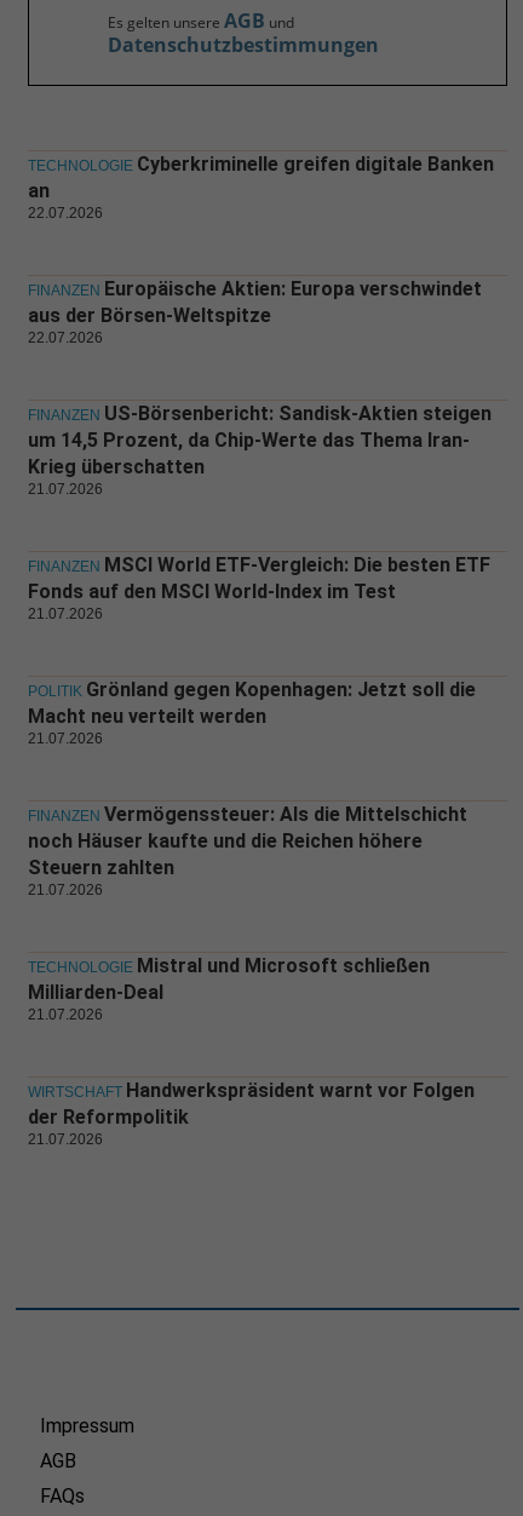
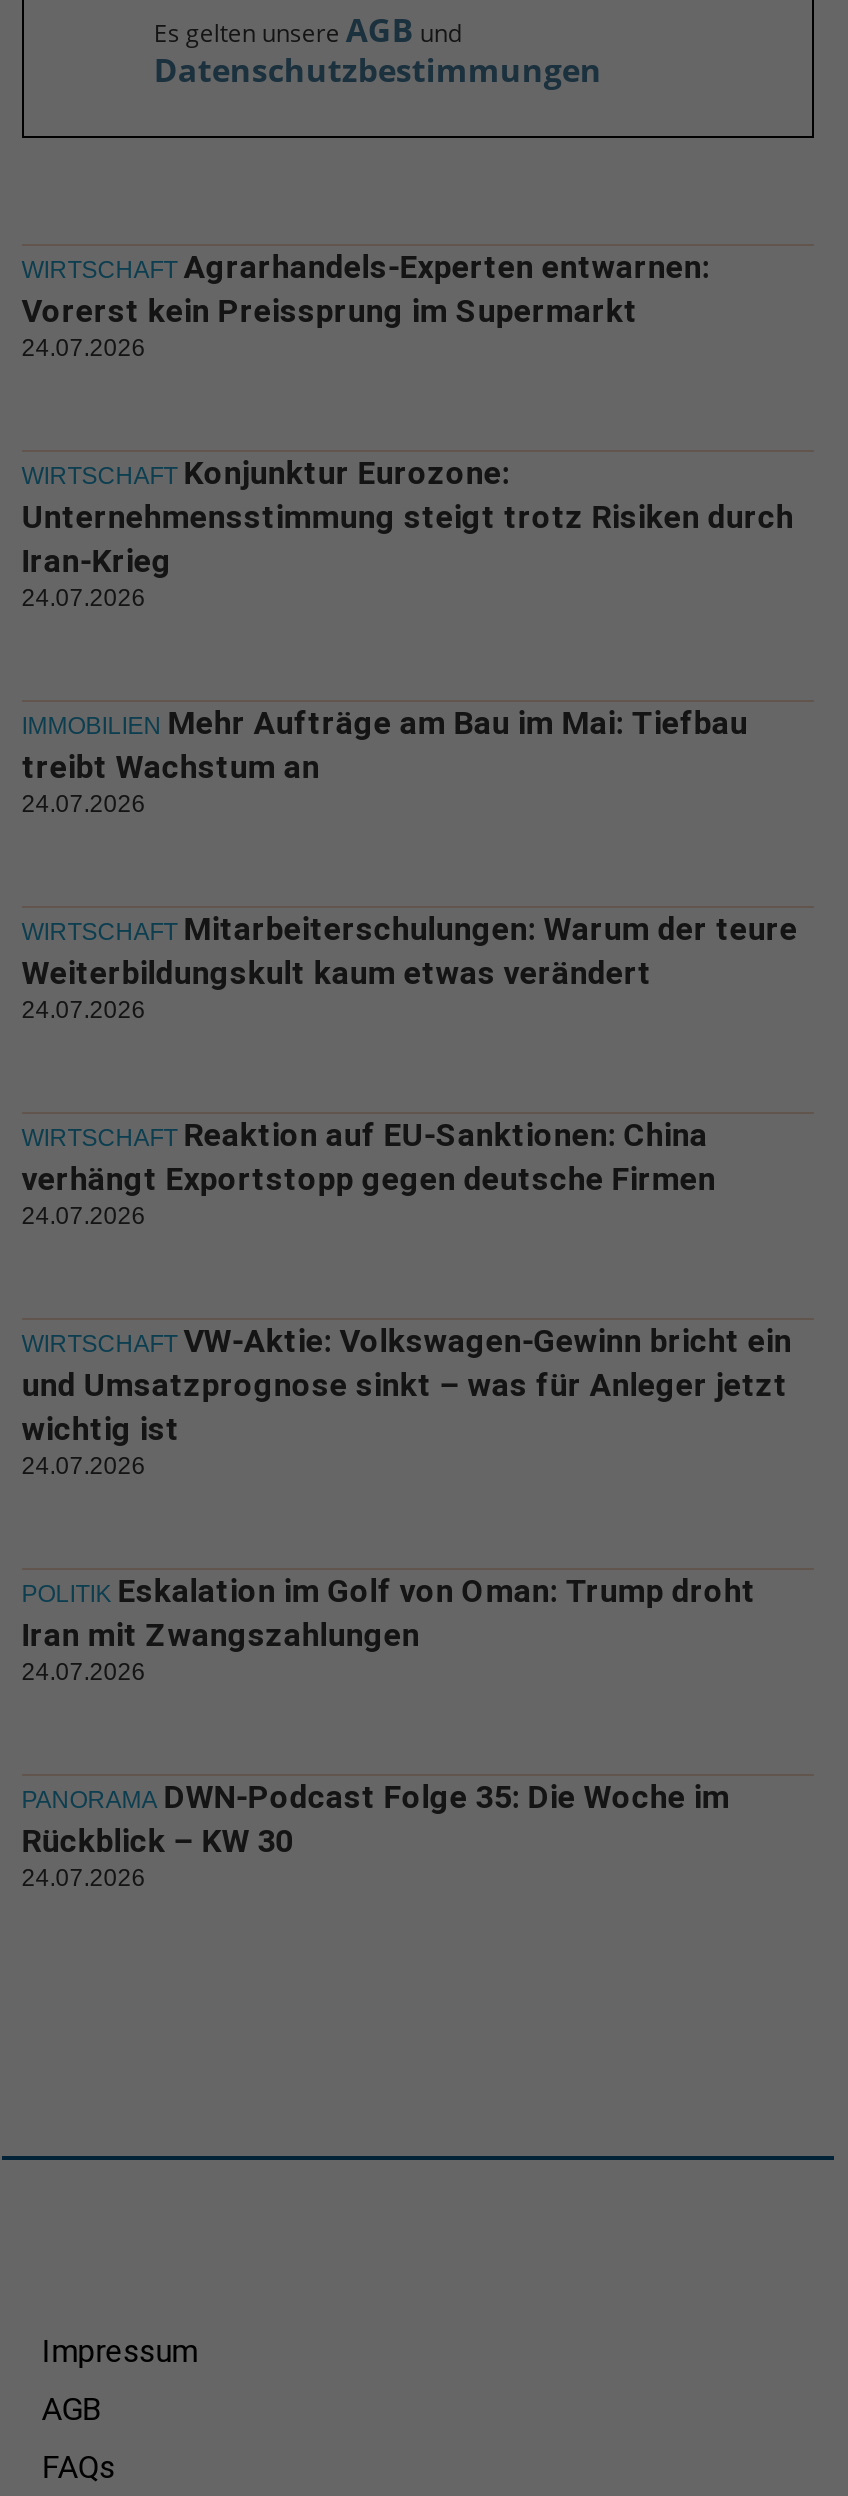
[27,153,494,222] TECHNOLOGIE Cyberkriminelle greifen digitale Banken | an | 22.07.2026 -> [21,248,709,362] WIRTSCHAFT Agrarhandels-Experten entwarnen: | Vorerst kein Preissprung im Supermarkt | 24.07.2026
[27,278,481,347] FINANZEN Europäische Aktien: Europa verschwindet | aus der Börsen-Weltspitze | 22.07.2026 -> [21,454,793,612] WIRTSCHAFT Konjunktur Eurozone: | Unternehmensstimmung steigt trotz Risiken durch | Iran-Krieg | 24.07.2026
[27,402,491,498] FINANZEN US-Börsenbericht: Sandisk-Aktien steigen | um 14,5 Prozent, da Chip-Werte das Thema Iran- | Krieg überschatten | 21.07.2026 -> [21,704,747,818] IMMOBILIEN Mehr Aufträge am Bau im Mai: Tiefbau | treibt Wachstum an | 24.07.2026
[27,554,490,623] FINANZEN MSCI World ETF-Vergleich: Die besten ETF | Fonds auf den MSCI World-Index im Test | 21.07.2026 -> [21,910,797,1024] WIRTSCHAFT Mitarbeiterschulungen: Warum der teure | Weiterbildungskult kaum etwas verändert | 24.07.2026
[27,678,475,747] POLITIK Grönland gegen Kopenhagen: Jetzt soll die | Macht neu verteilt werden | 21.07.2026 -> [21,1116,715,1230] WIRTSCHAFT Reaktion auf EU-Sanktionen: China | verhängt Exportstopp gegen deutsche Firmen | 24.07.2026
[27,803,467,899] FINANZEN Vermögenssteuer: Als die Mittelschicht | noch Häuser kaufte und die Reichen höhere | Steuern zahlten | 21.07.2026 -> [21,1322,791,1480] WIRTSCHAFT VW-Aktie: Volkswagen-Gewinn bricht ein | und Umsatzprognose sinkt – was für Anleger jetzt | wichtig ist | 24.07.2026
[27,954,429,1023] TECHNOLOGIE Mistral und Microsoft schließen | Milliarden-Deal | 21.07.2026 -> [21,1572,755,1686] POLITIK Eskalation im Golf von Oman: Trump droht | Iran mit Zwangszahlungen | 24.07.2026
[27,1079,474,1148] WIRTSCHAFT Handwerkspräsident warnt vor Folgen | der Reformpolitik | 21.07.2026 -> [21,1778,729,1892] PANORAMA DWN-Podcast Folge 35: Die Woche im | Rückblick – KW 30 | 24.07.2026

